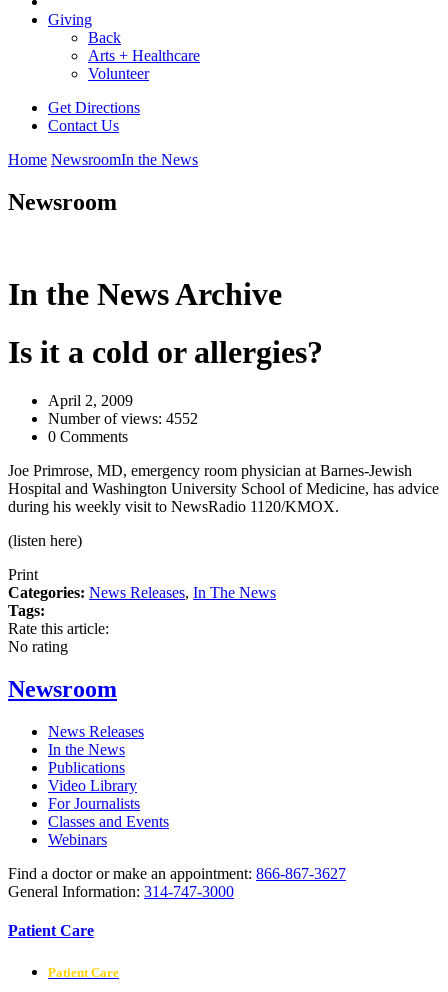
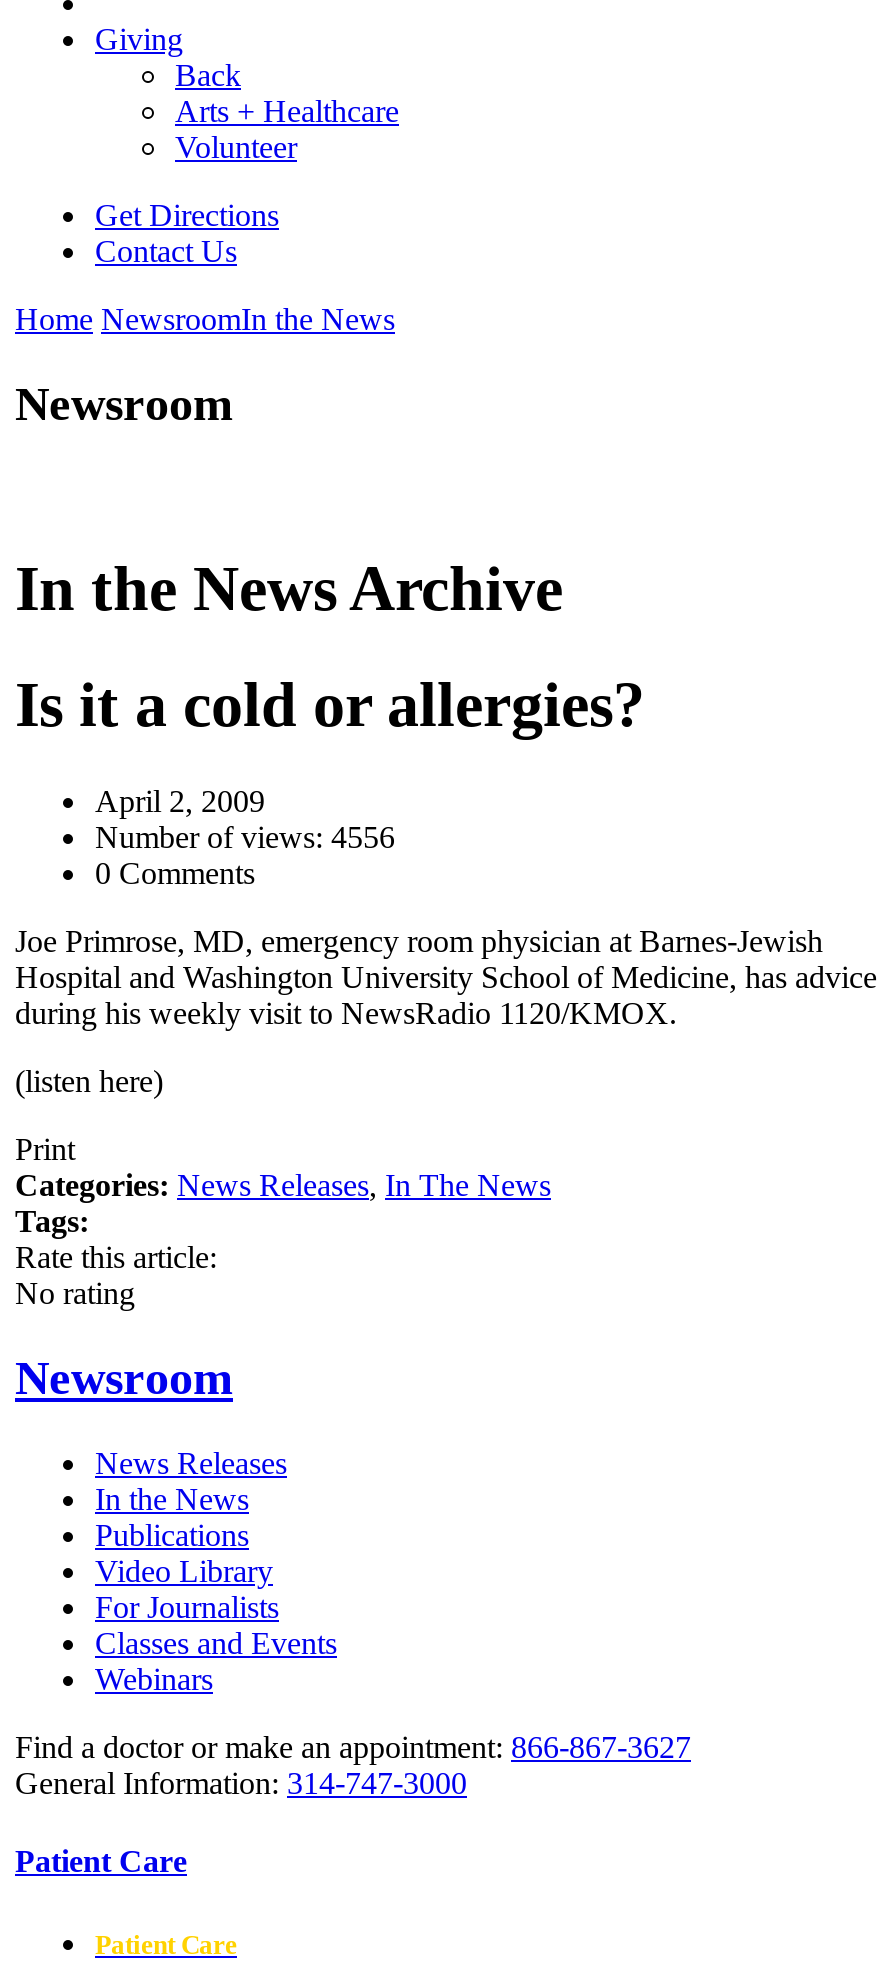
[48,410,198,427] Number of views: 4552 -> [95,821,395,855] Number of views: 4556

